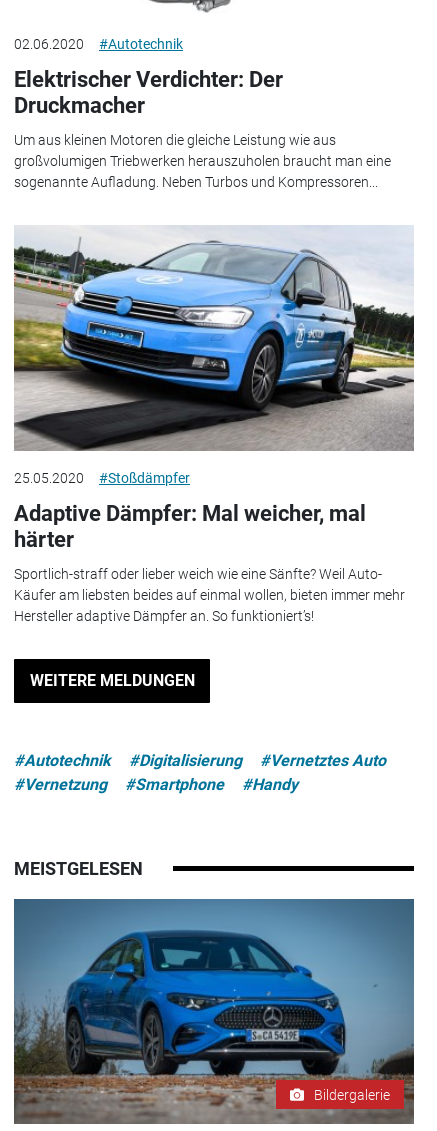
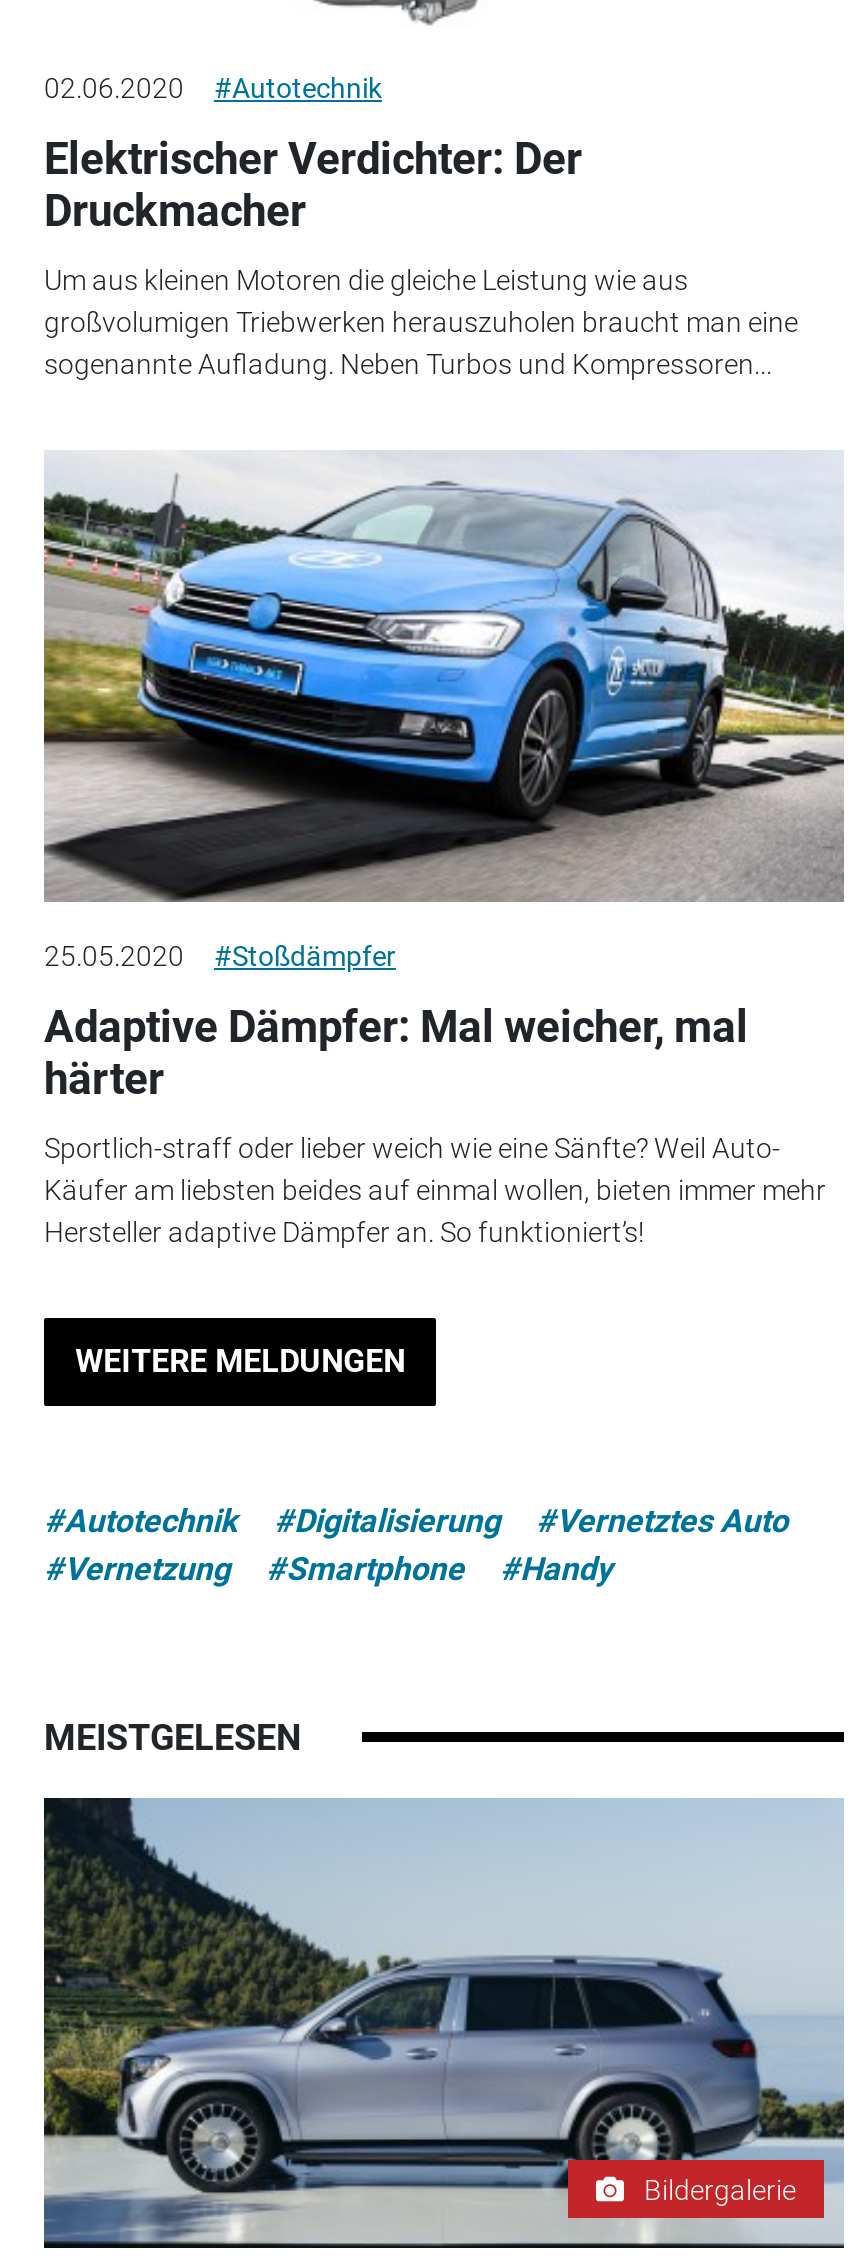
[13,899,415,1125] [image] -> [42,1798,844,2250] [image]

